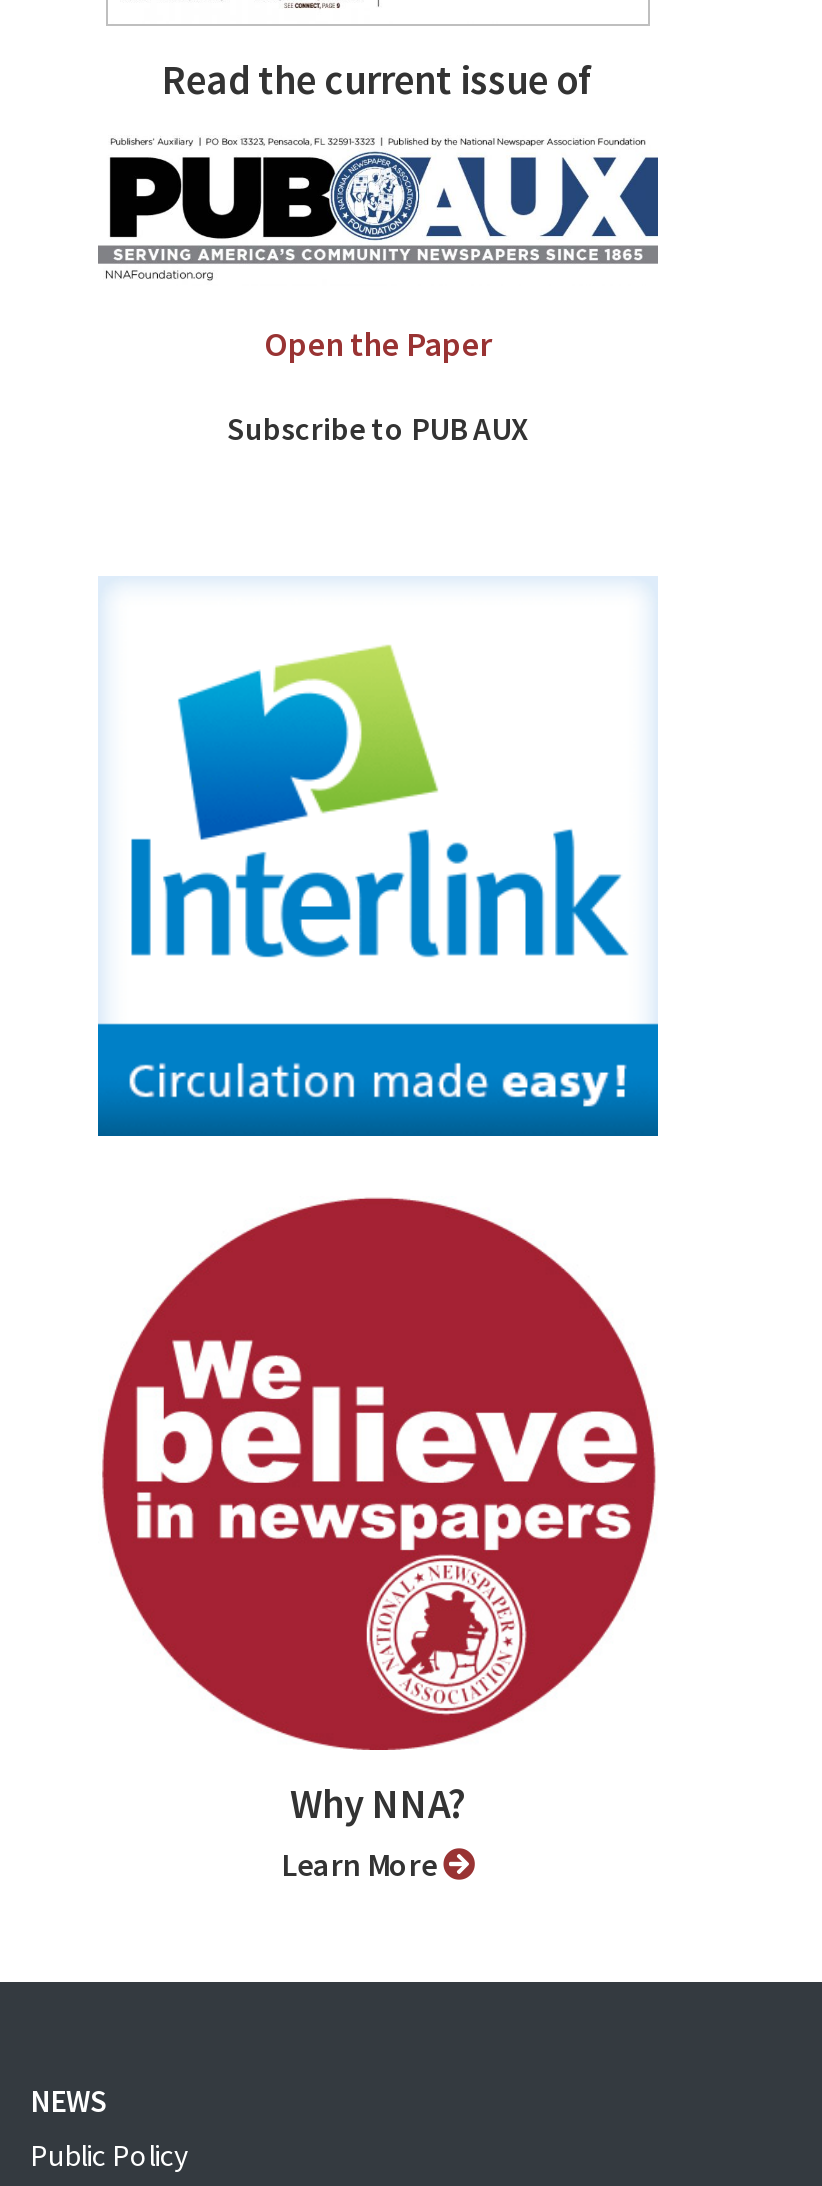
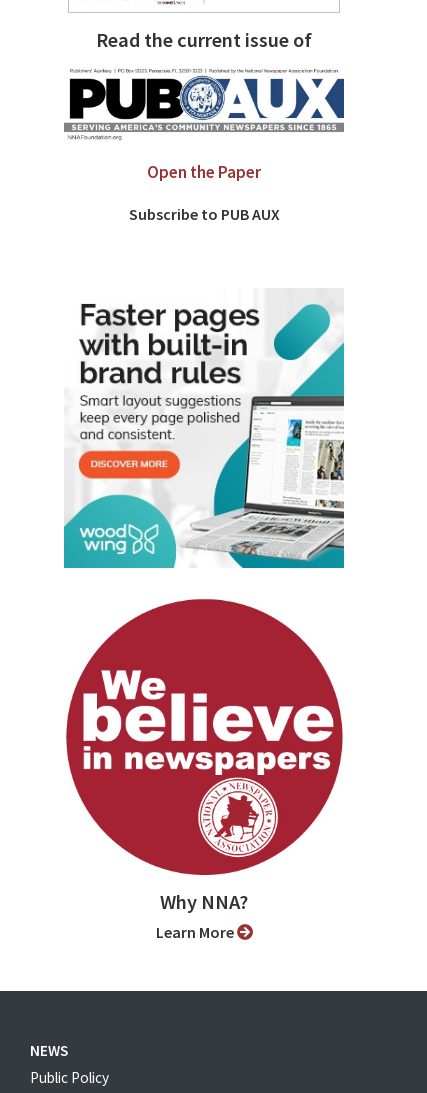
[96,606,660,1138] [image] -> [63,302,345,568] [image]

